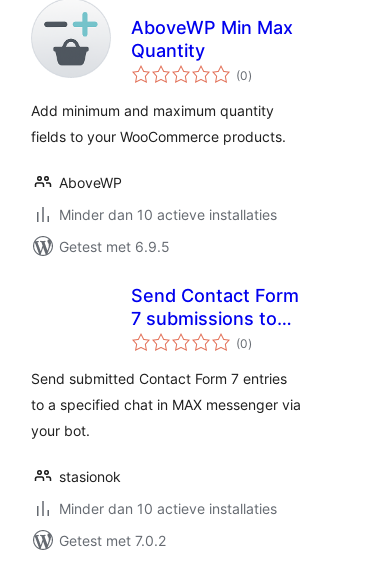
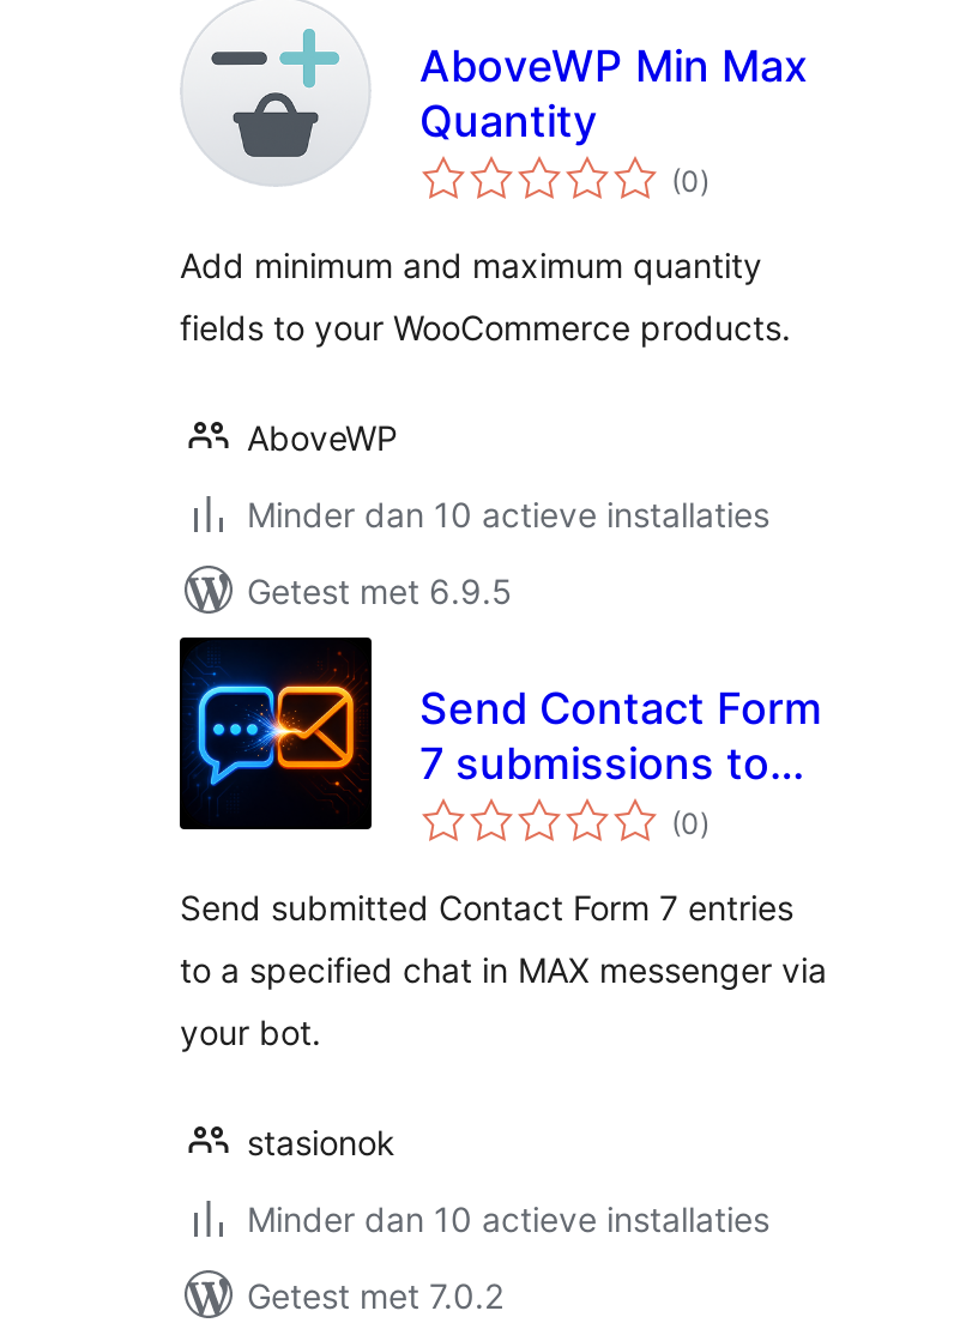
none -> [177,635,374,832] [image]

